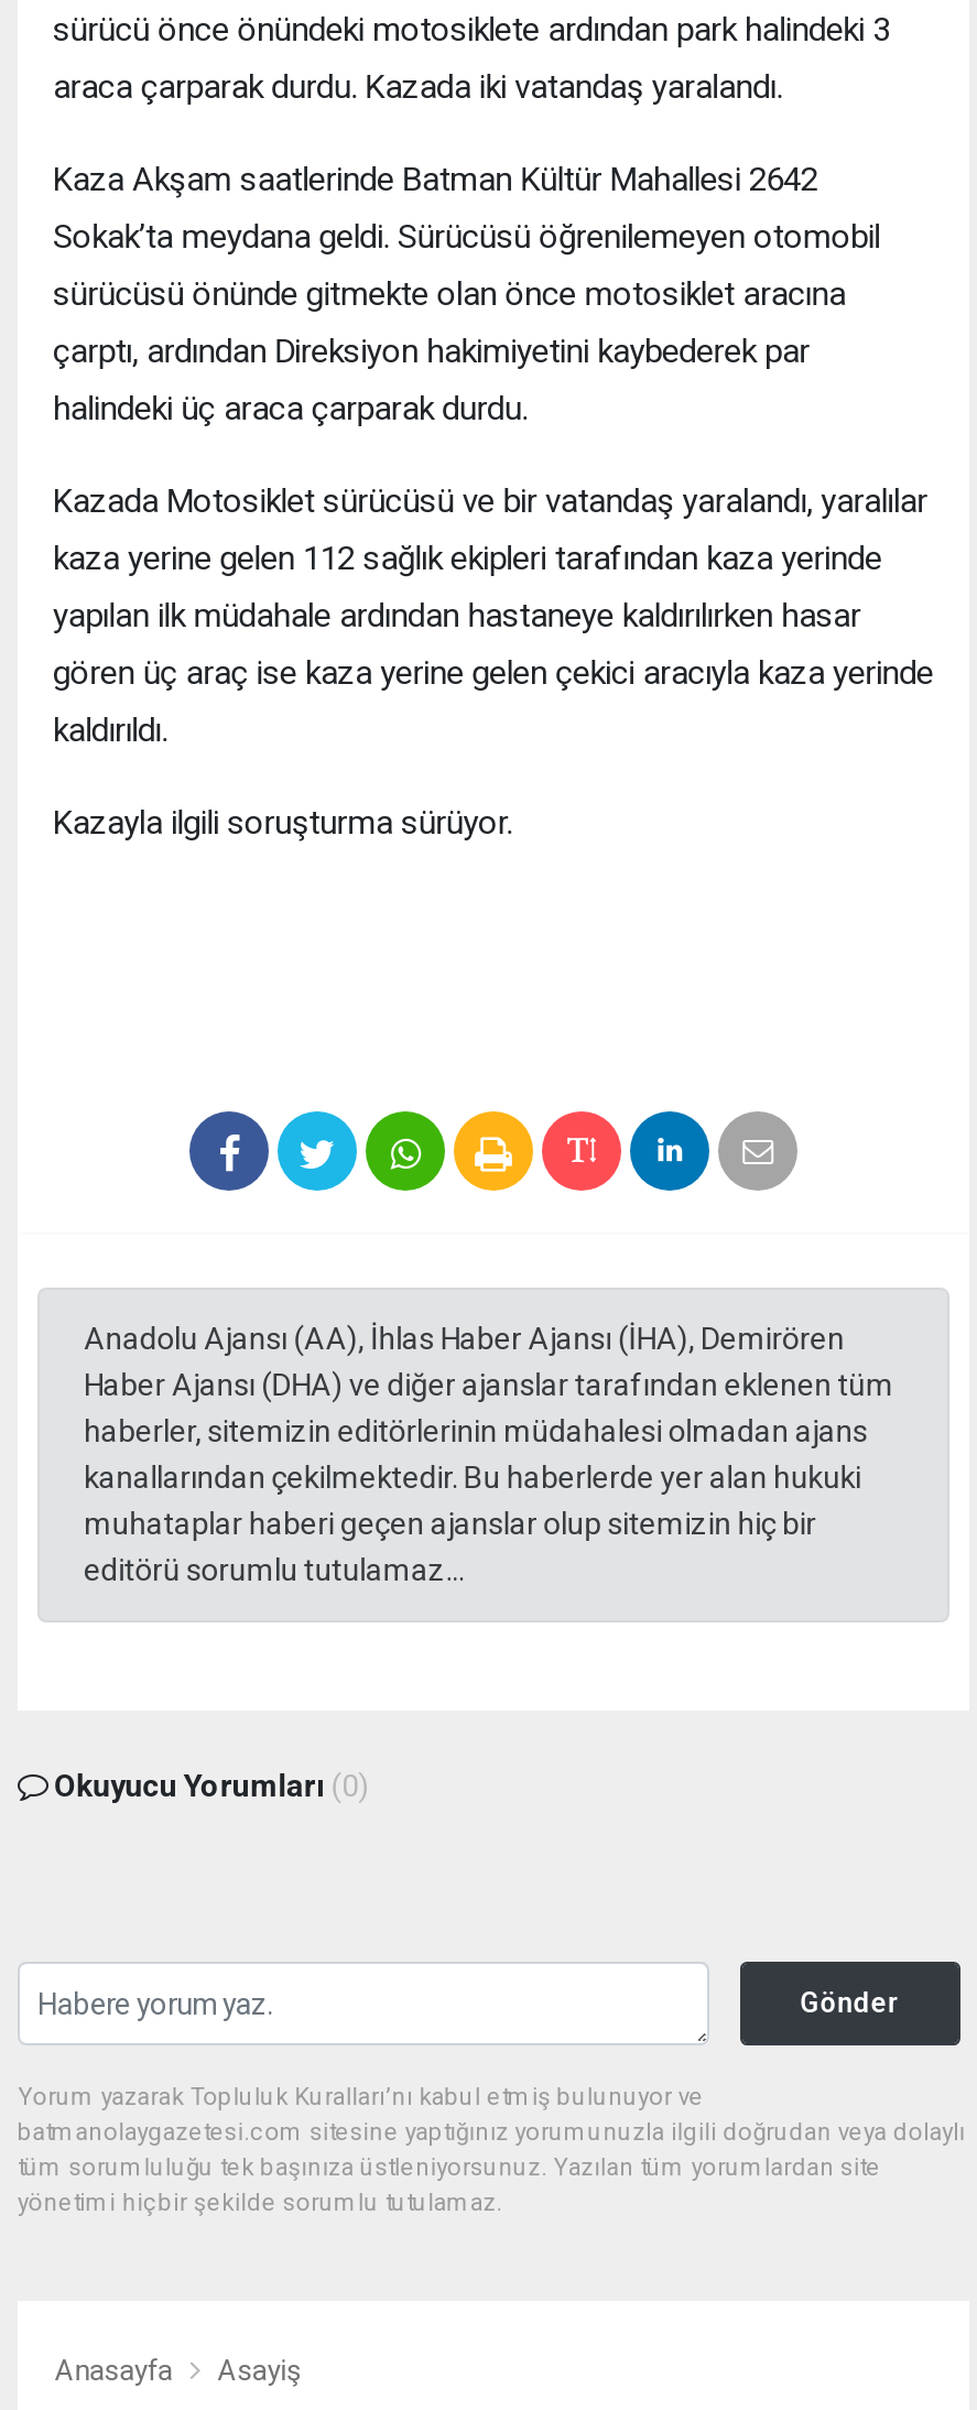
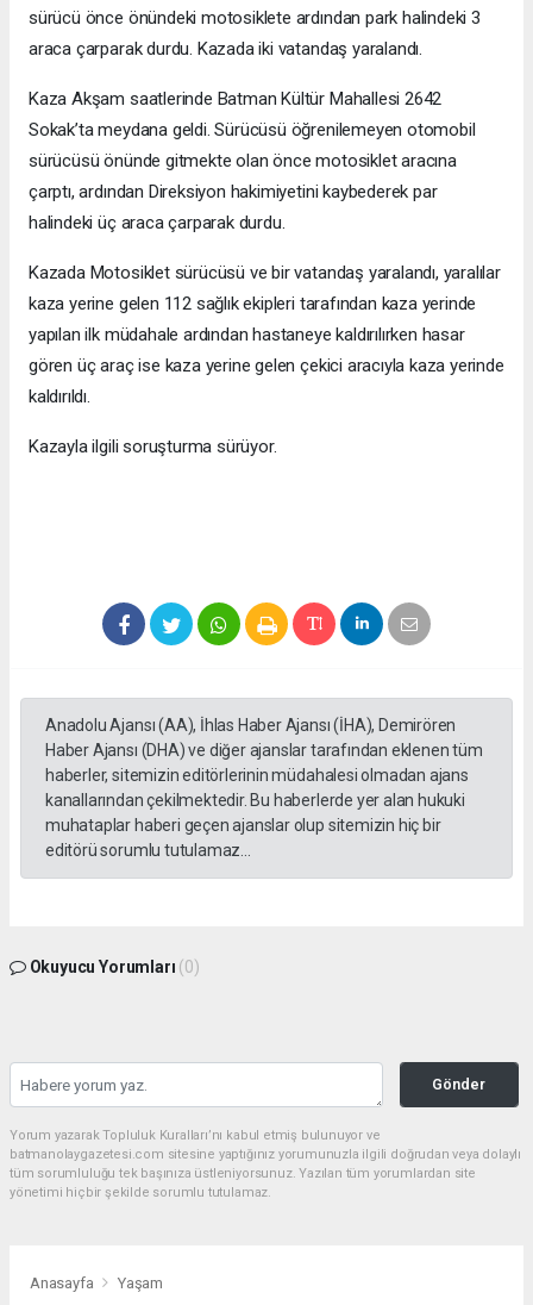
[218,2354,301,2388] Asayiş -> [118,1274,163,1292] Yaşam

